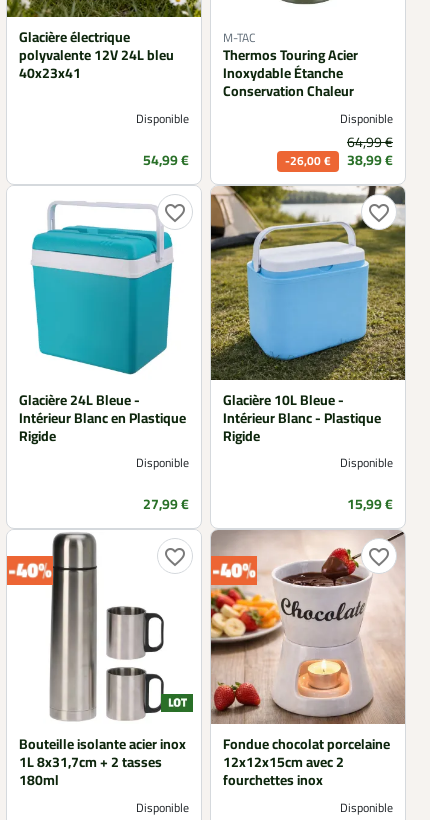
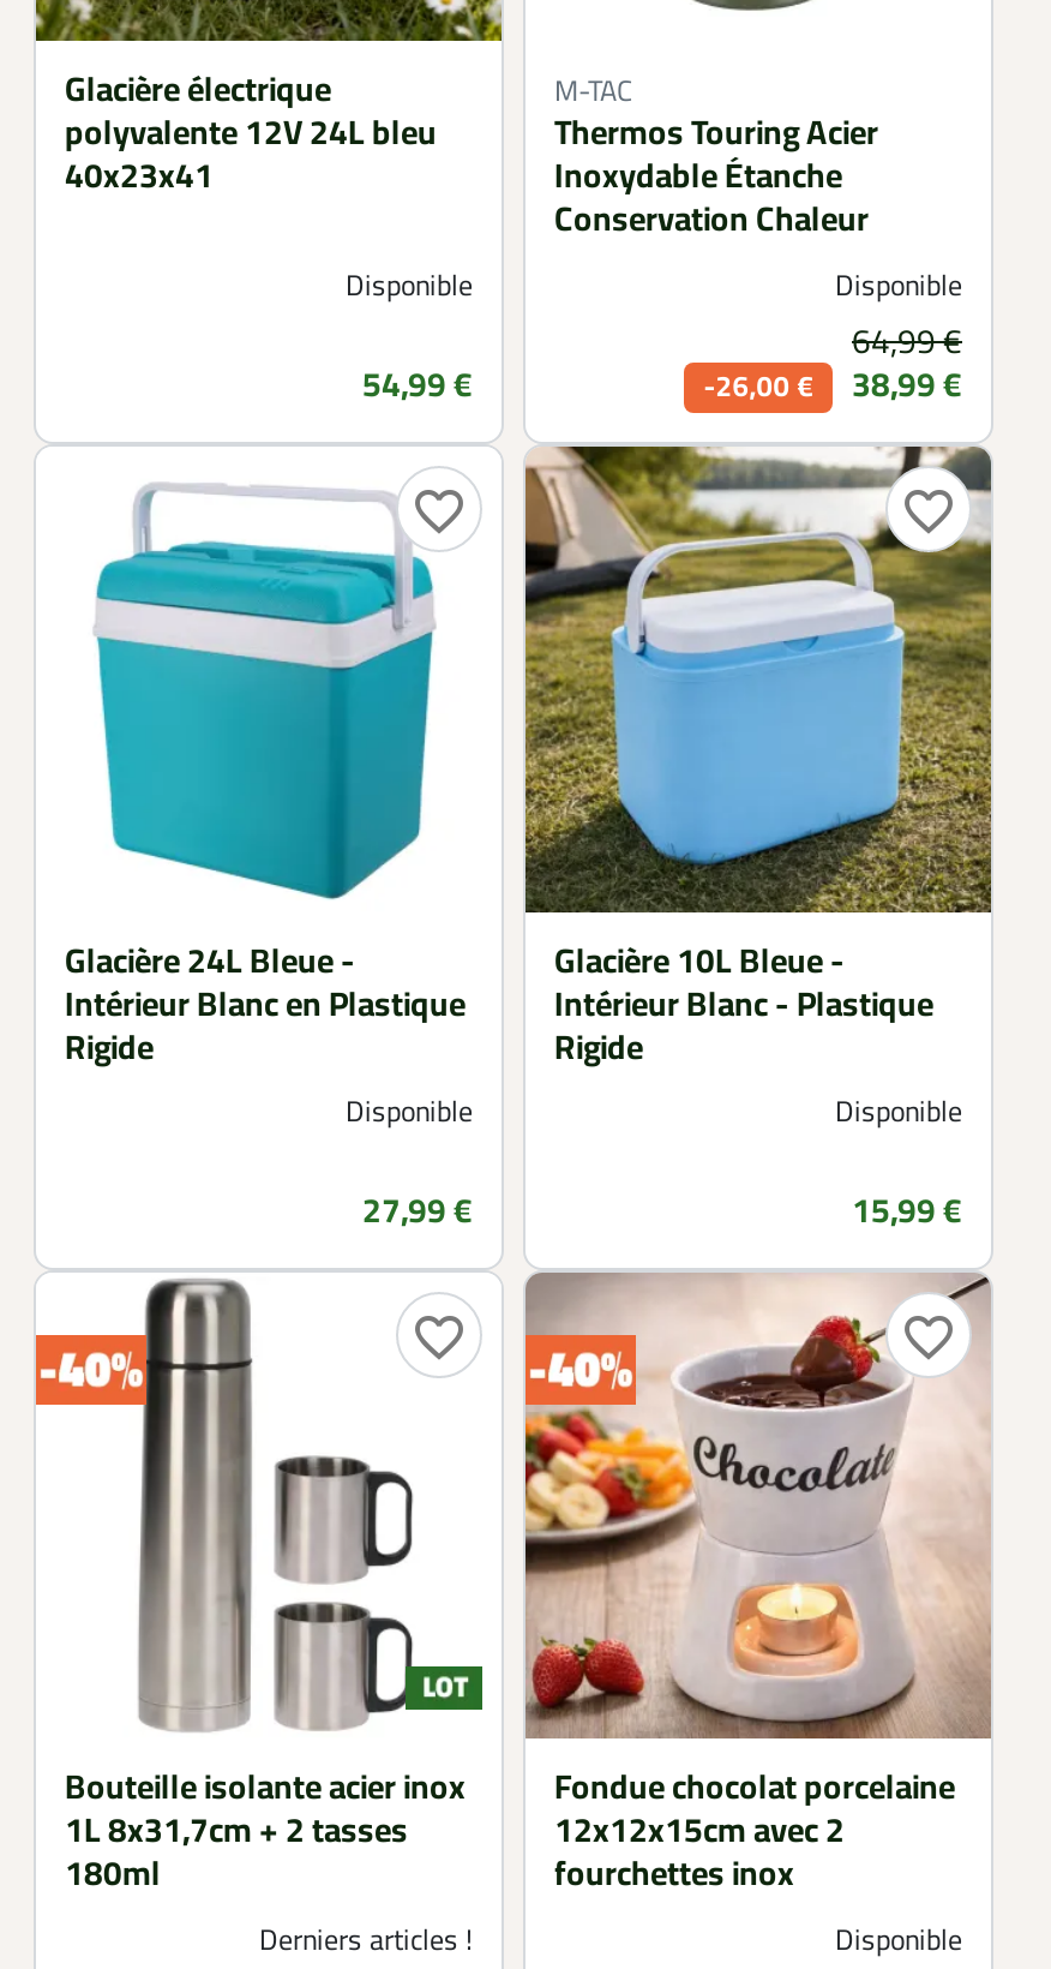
[136,799,189,817] Disponible -> [259,1919,473,1962] Derniers articles !

